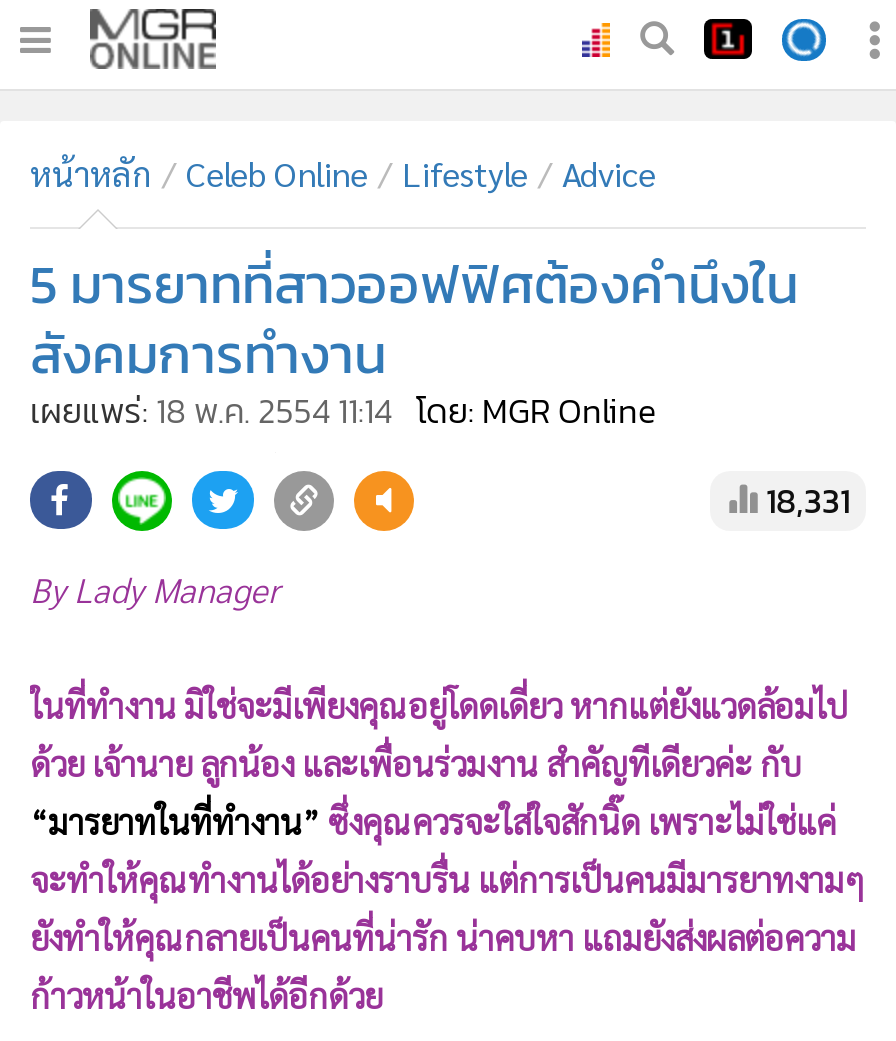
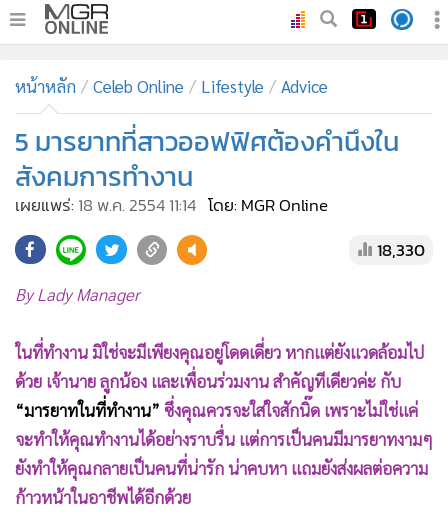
[766,474,850,526] 18,331 -> [377,236,425,262] 18,330

